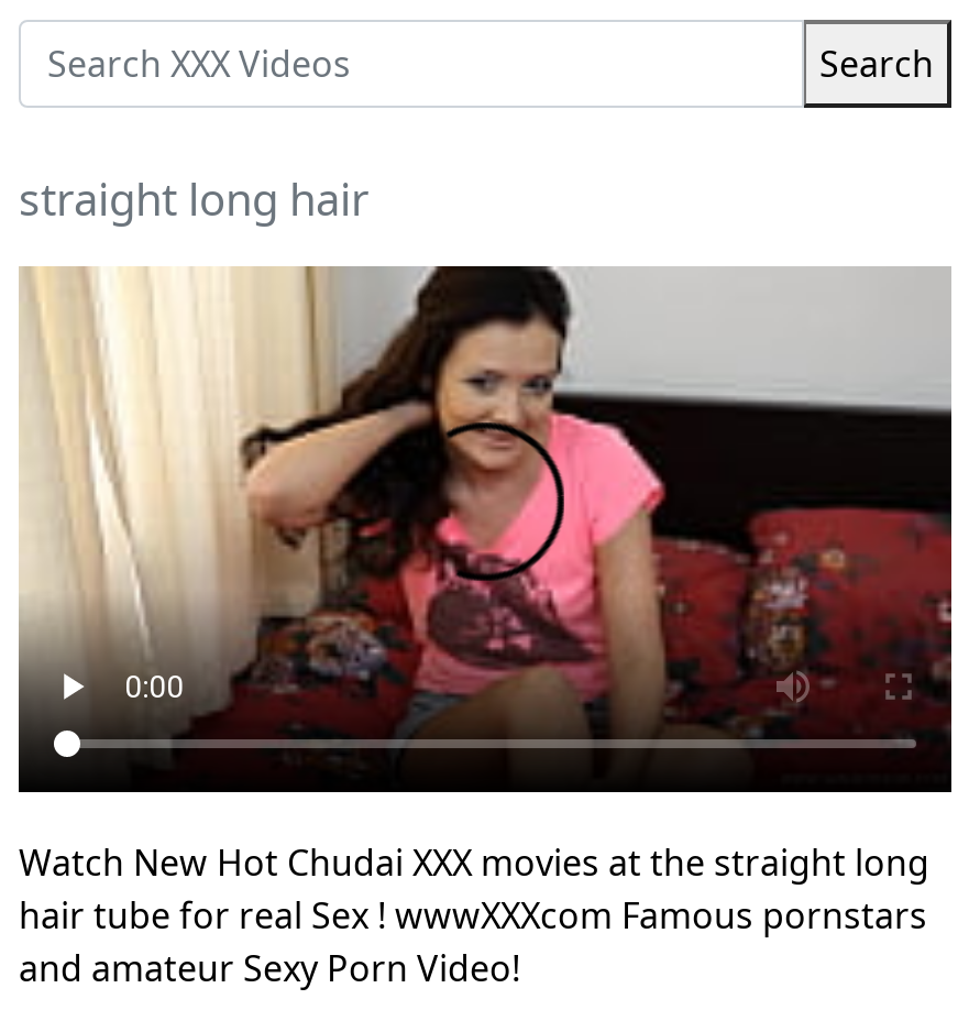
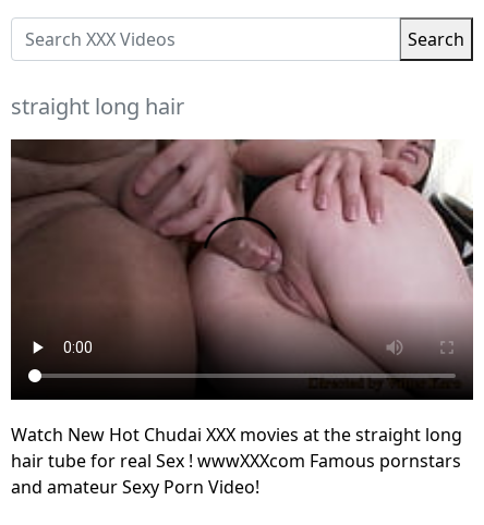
[19,264,951,744] [image] -> [10,138,473,376] [image]

